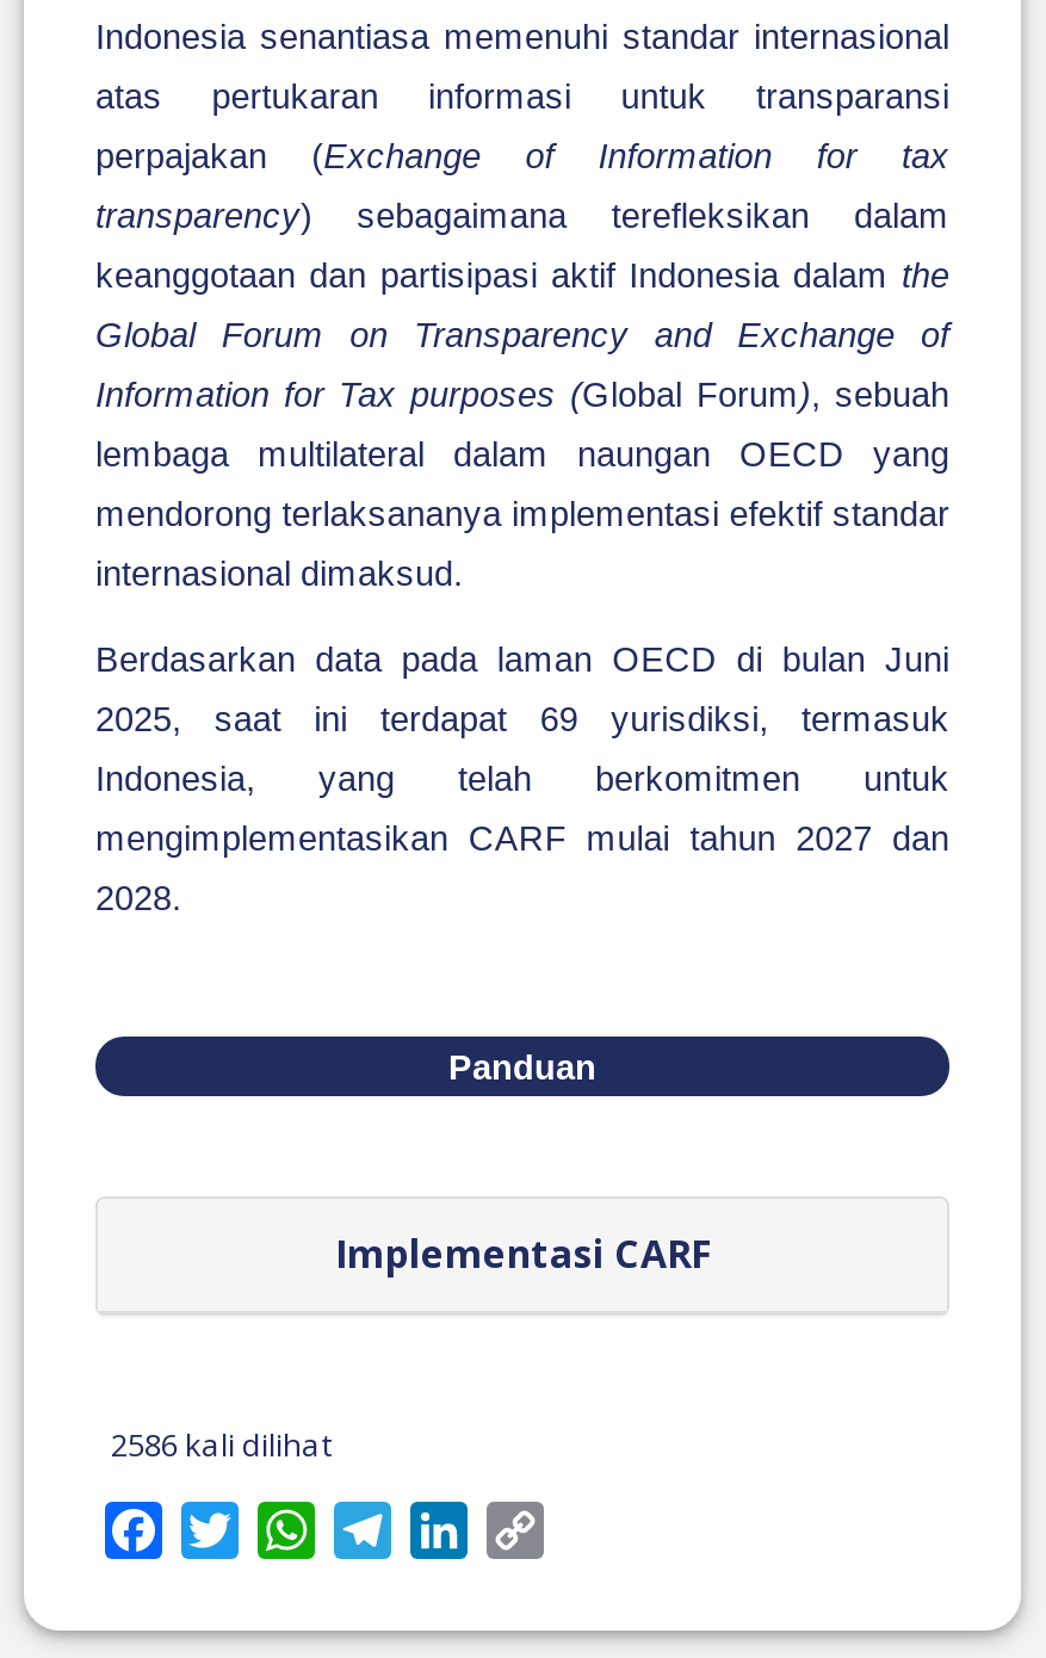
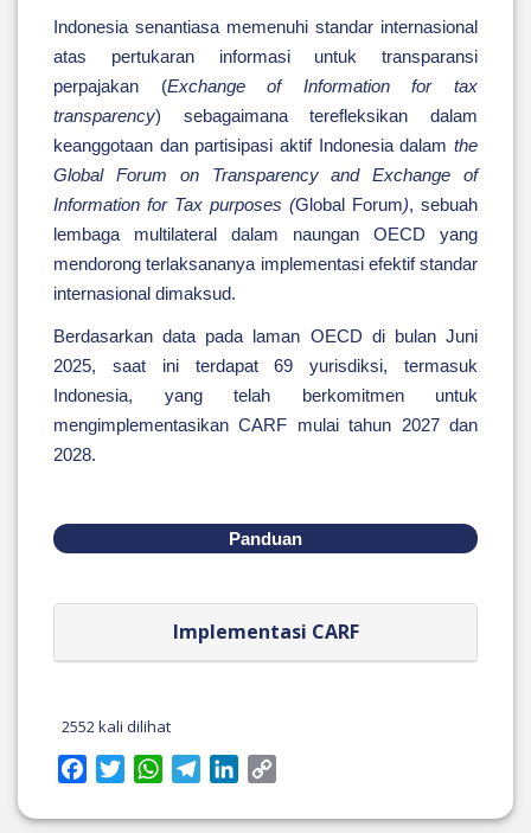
[111,1422,330,1465] 2586 kali dilihat -> [61,715,170,737] 2552 kali dilihat

